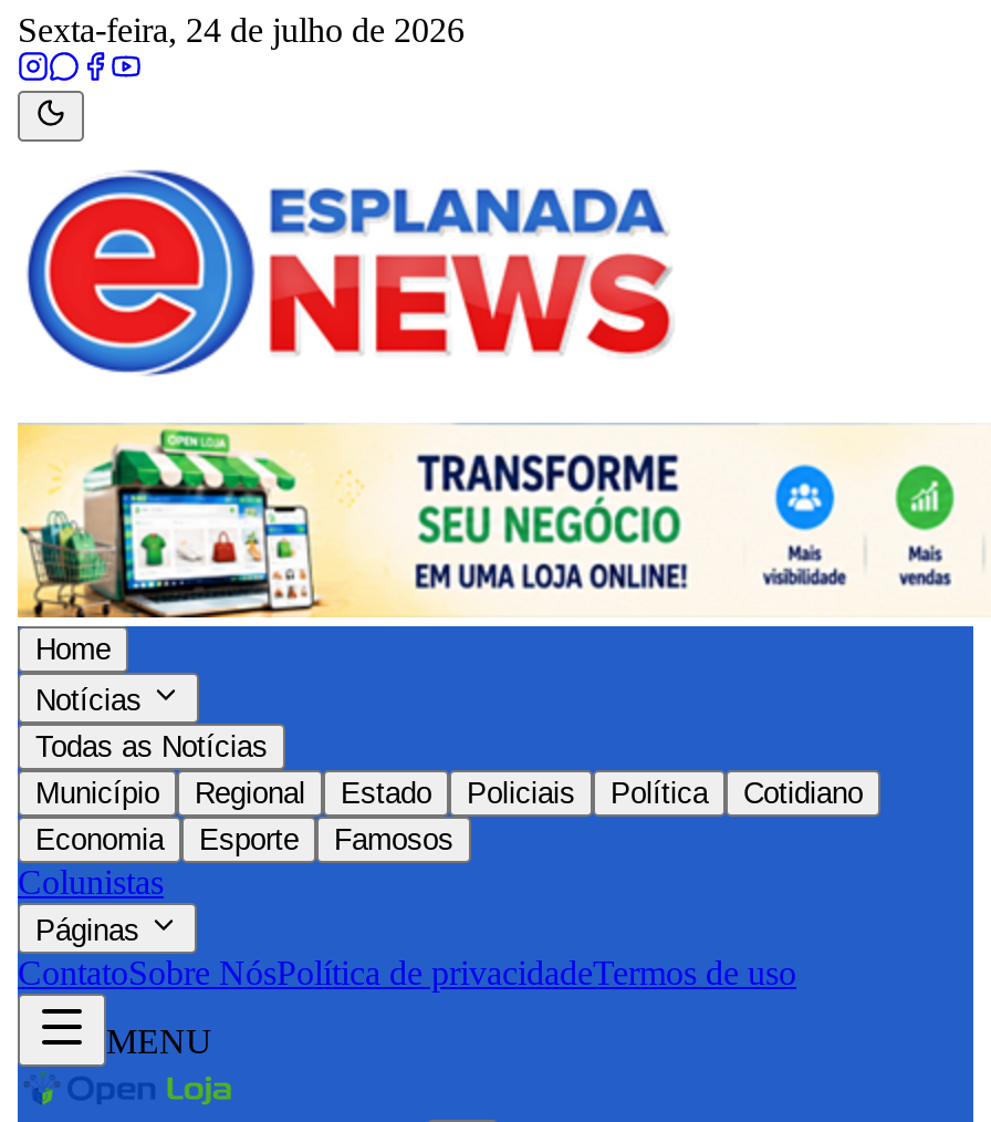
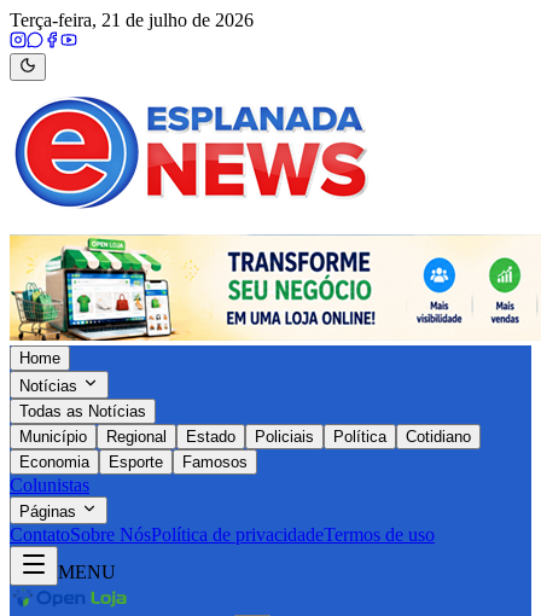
[18,11,465,49] Sexta-feira, 24 de julho de 2026 -> [10,10,254,30] Terça-feira, 21 de julho de 2026

